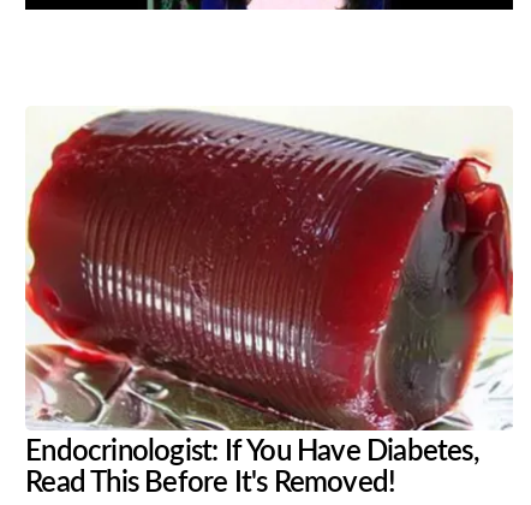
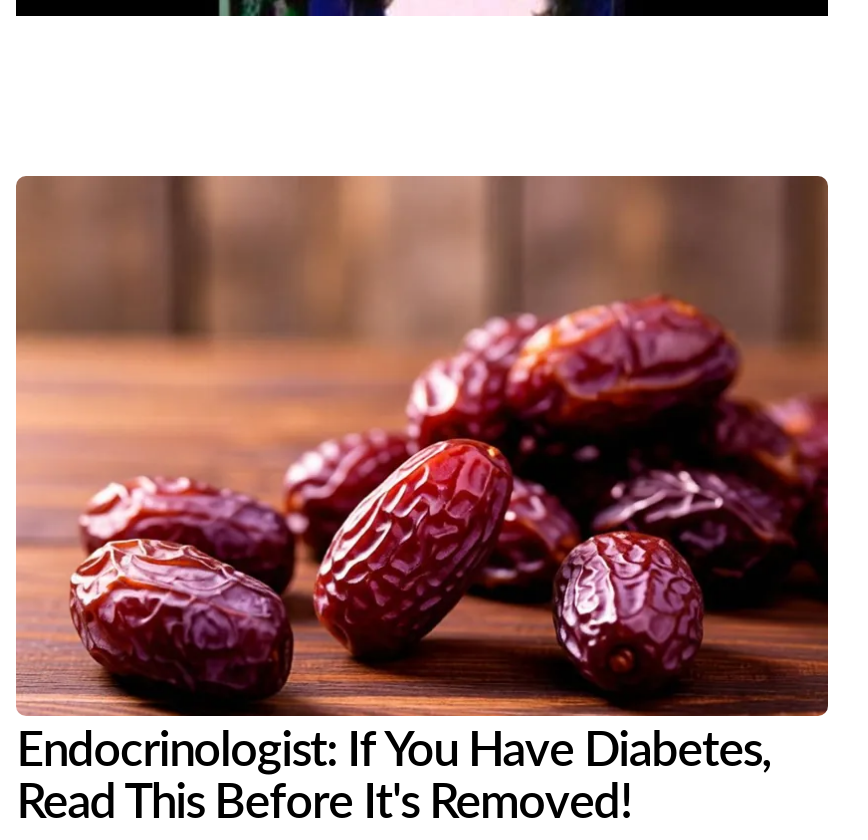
[25,106,514,432] [image] -> [14,174,830,718] [image]

